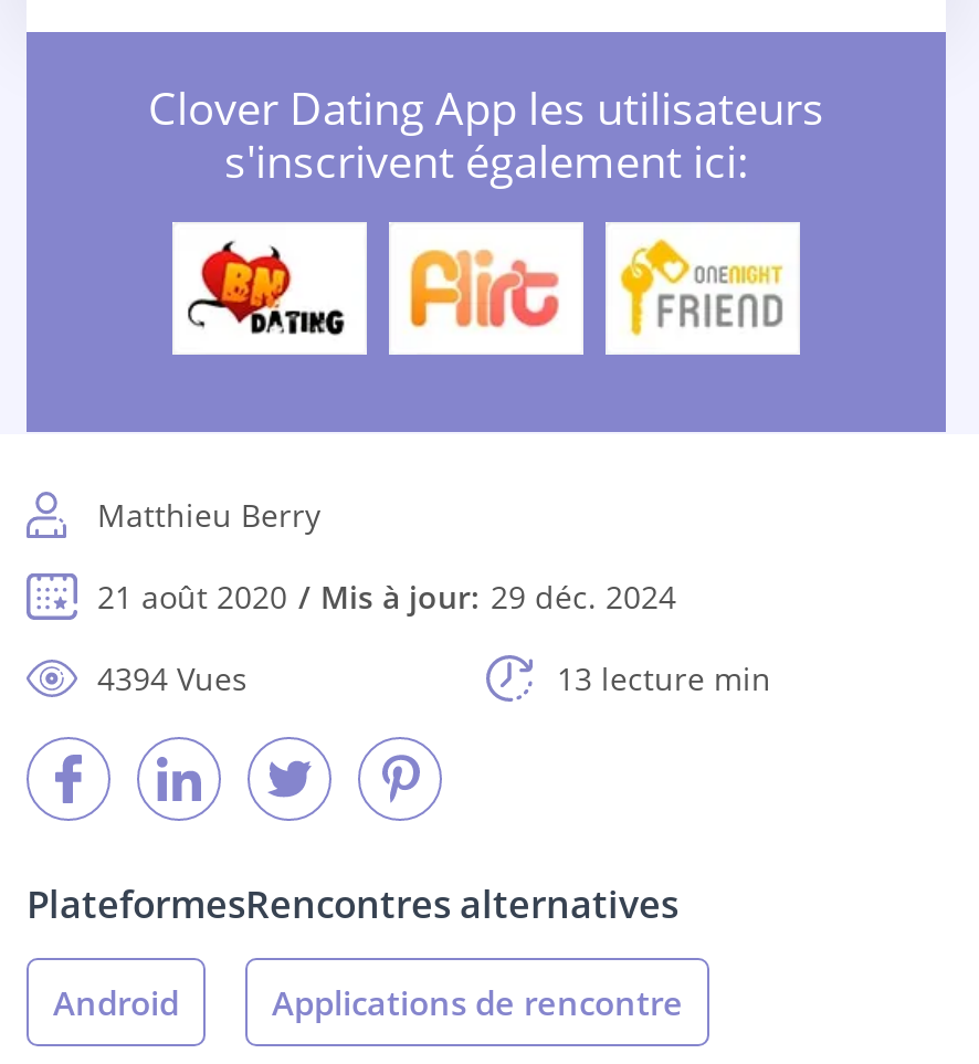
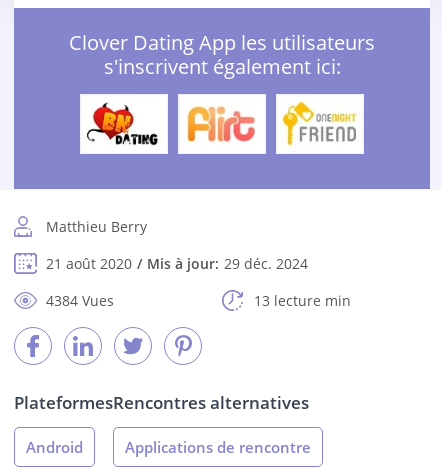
[97,658,248,700] 4394 Vues -> [46,291,114,310] 4384 Vues

